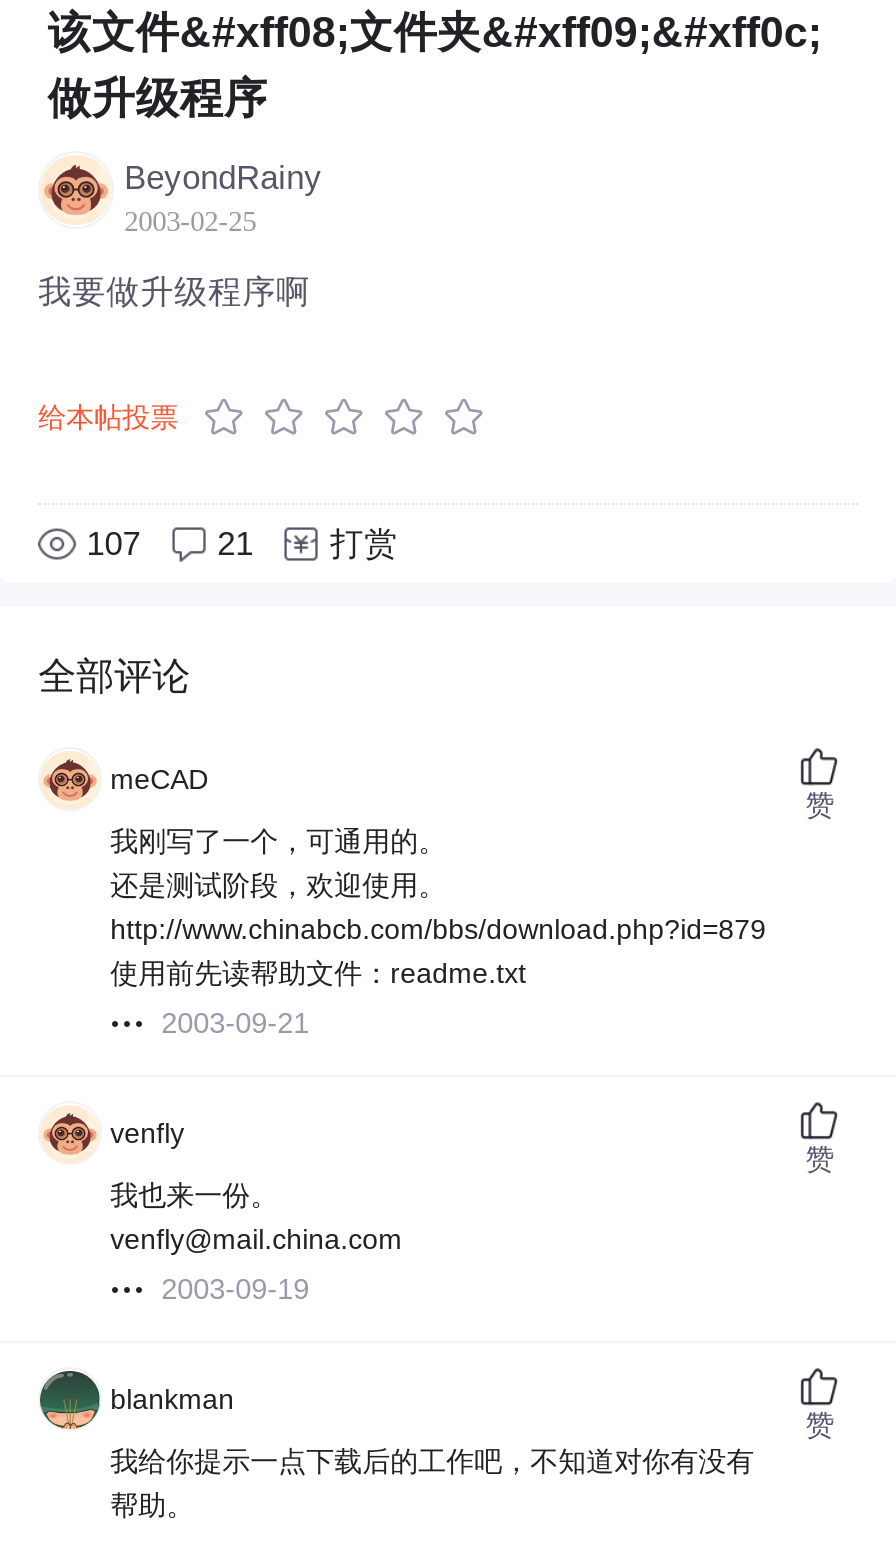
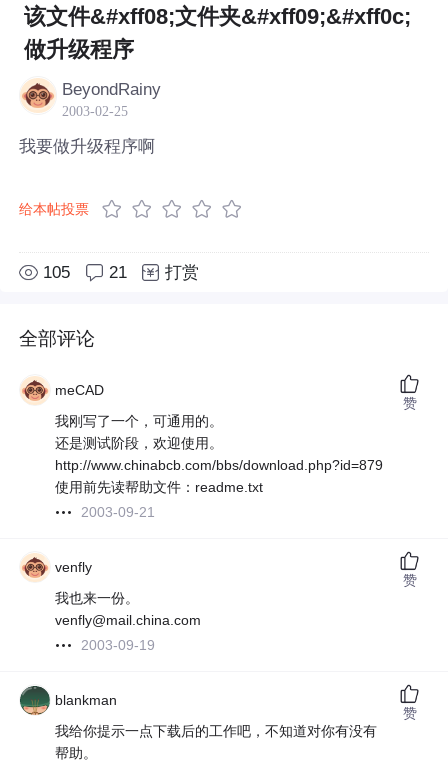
[86,526,140,564] 107 -> [43,263,70,282] 105

